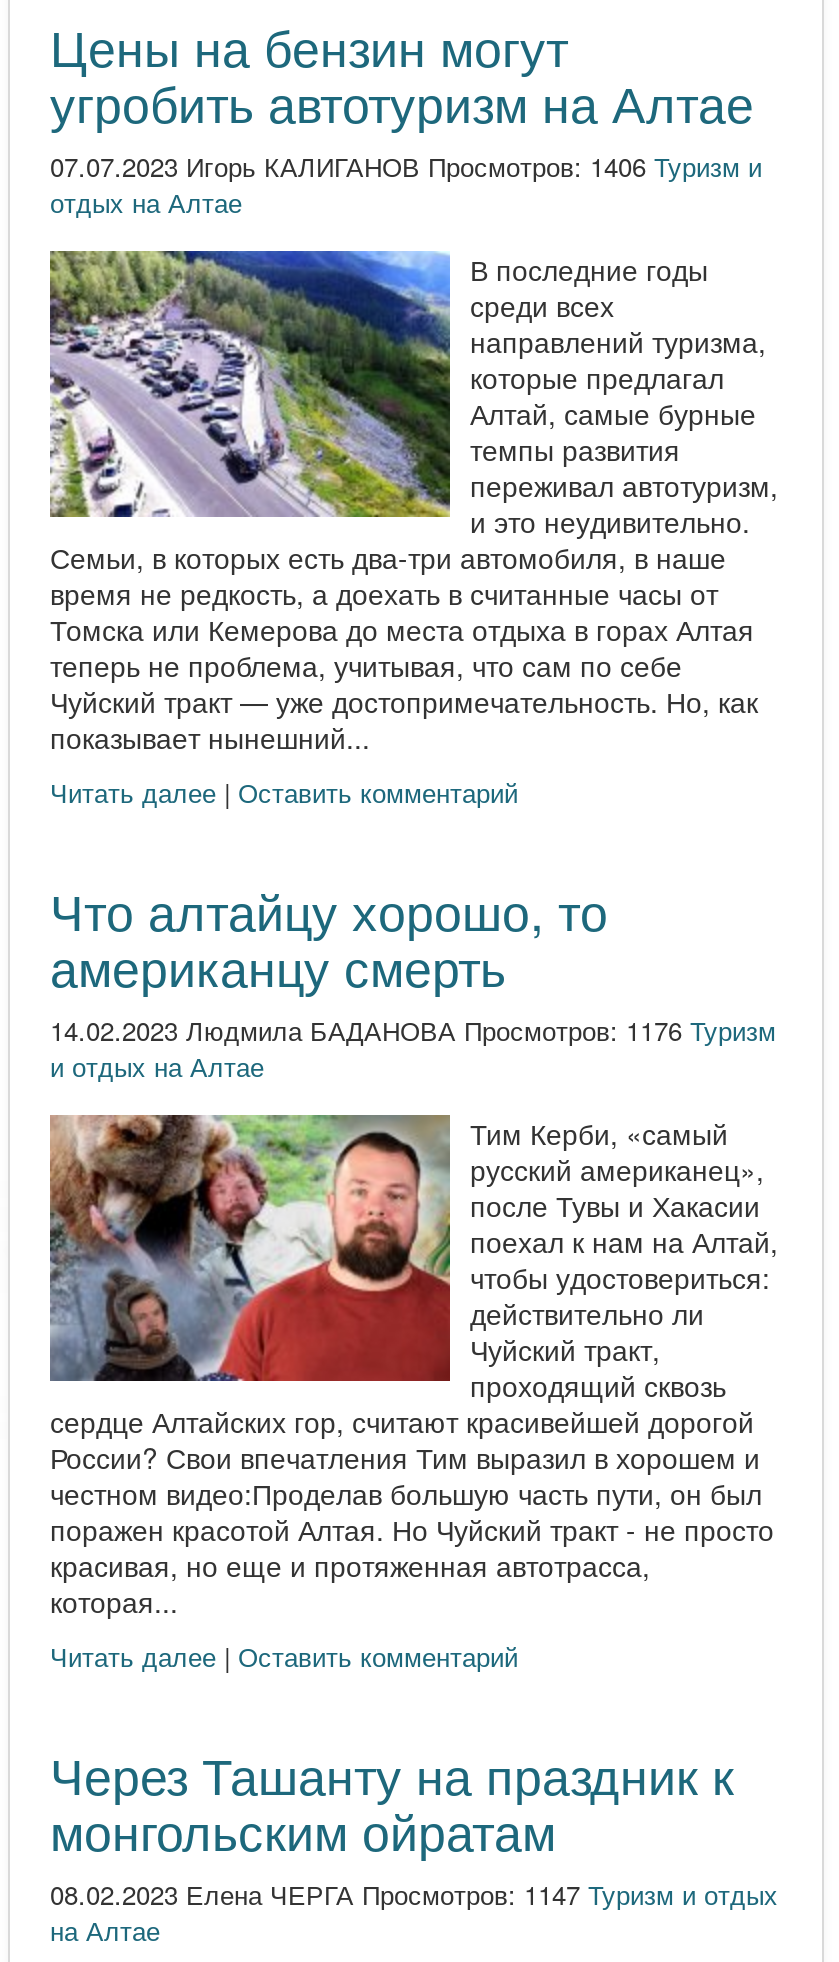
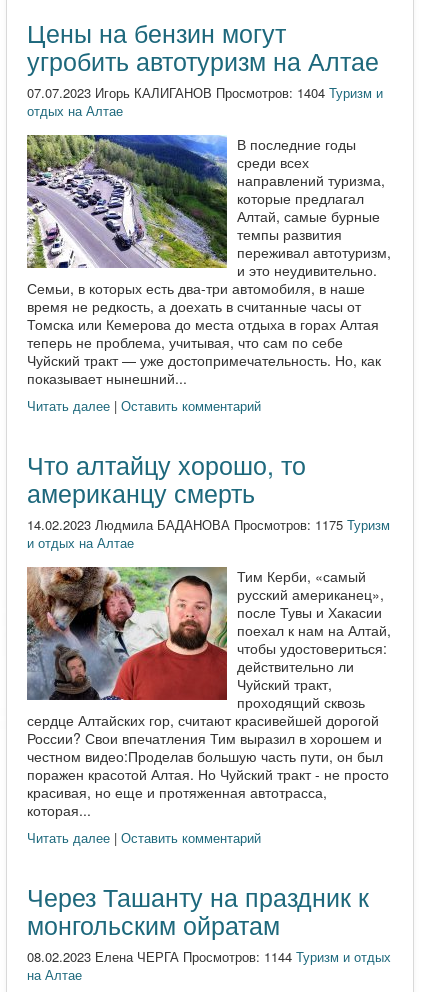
[50,148,762,186] 07.07.2023 Игорь КАЛИГАНОВ Просмотров: 1406 Туризм и -> [27,83,383,102] 07.07.2023 Игорь КАЛИГАНОВ Просмотров: 1404 Туризм и
[50,1012,776,1050] 14.02.2023 Людмила БАДАНОВА Просмотров: 1176 Туризм -> [27,515,390,534] 14.02.2023 Людмила БАДАНОВА Просмотров: 1175 Туризм
[50,1876,778,1914] 08.02.2023 Елена ЧЕРГА Просмотров: 1147 Туризм и отдых -> [27,947,391,966] 08.02.2023 Елена ЧЕРГА Просмотров: 1144 Туризм и отдых

